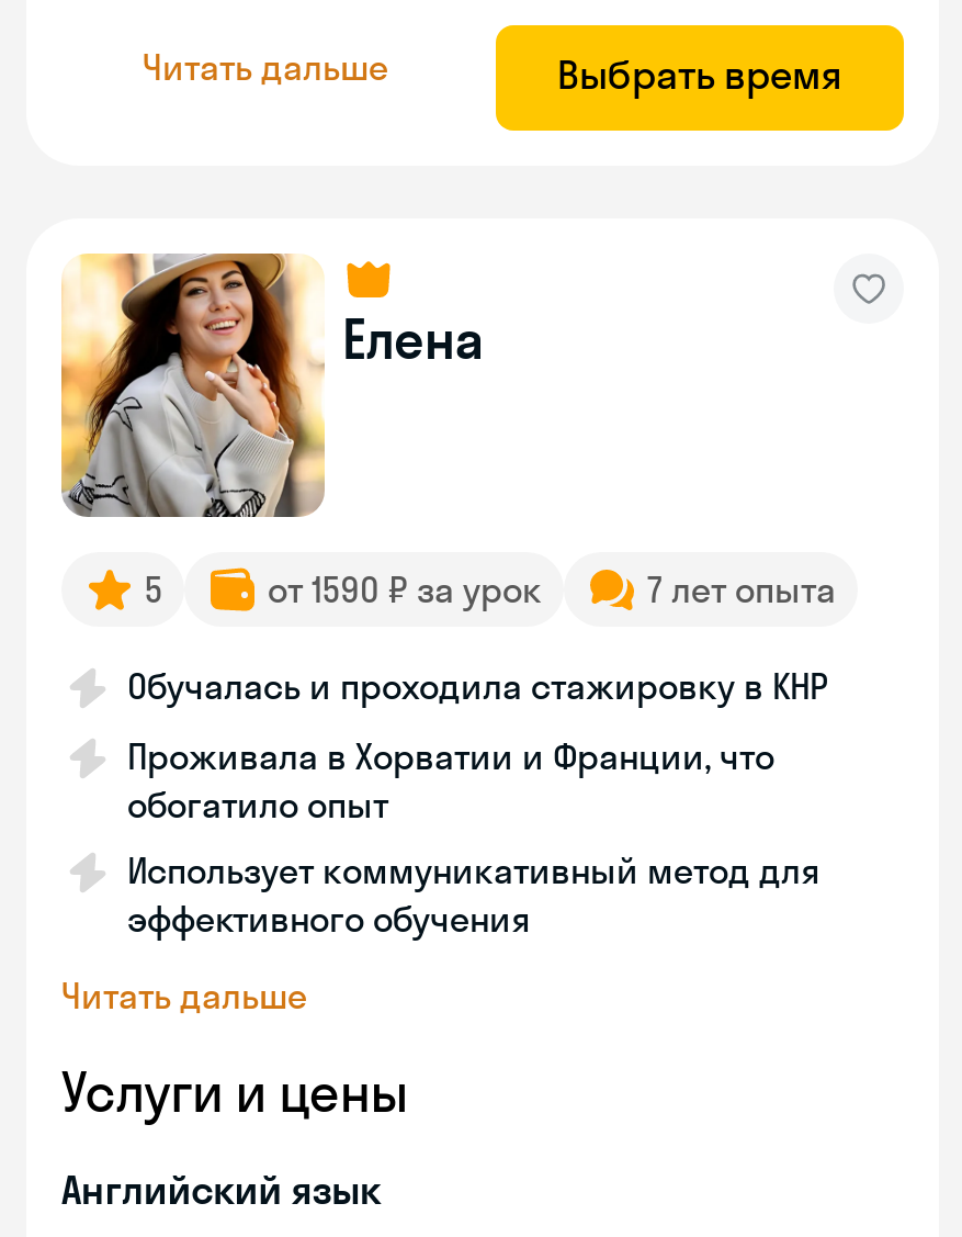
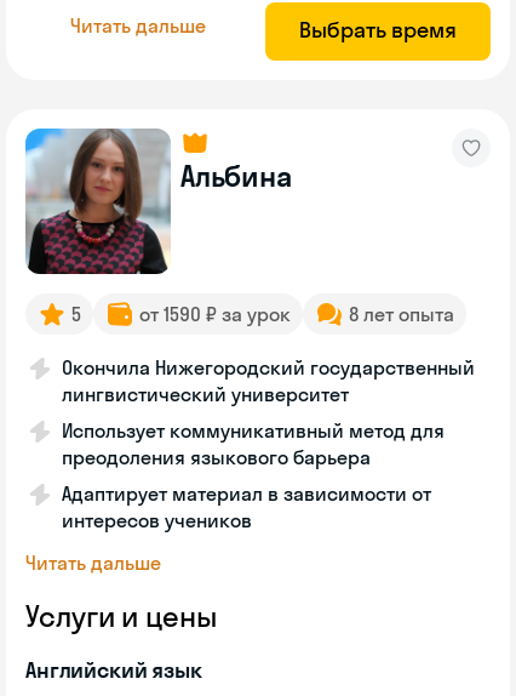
[59,251,483,519] [image] | Елена -> [24,127,291,274] [image] | Альбина
[127,567,836,826] 7 лет опыта | Обучалась и проходила стажировку в КНР | Проживала в Хорватии и Франции, что | обогатило опыт -> [62,302,475,406] 8 лет опыта | Окончила Нижегородский государственный | лингвистический университет
moved [127,848,820,892] -> [62,418,445,443]: Использует коммуникативный метод для
[127,897,531,941] эффективного обучения -> [62,445,431,532] преодоления языкового барьера | Адаптирует материал в зависимости от | интересов учеников

